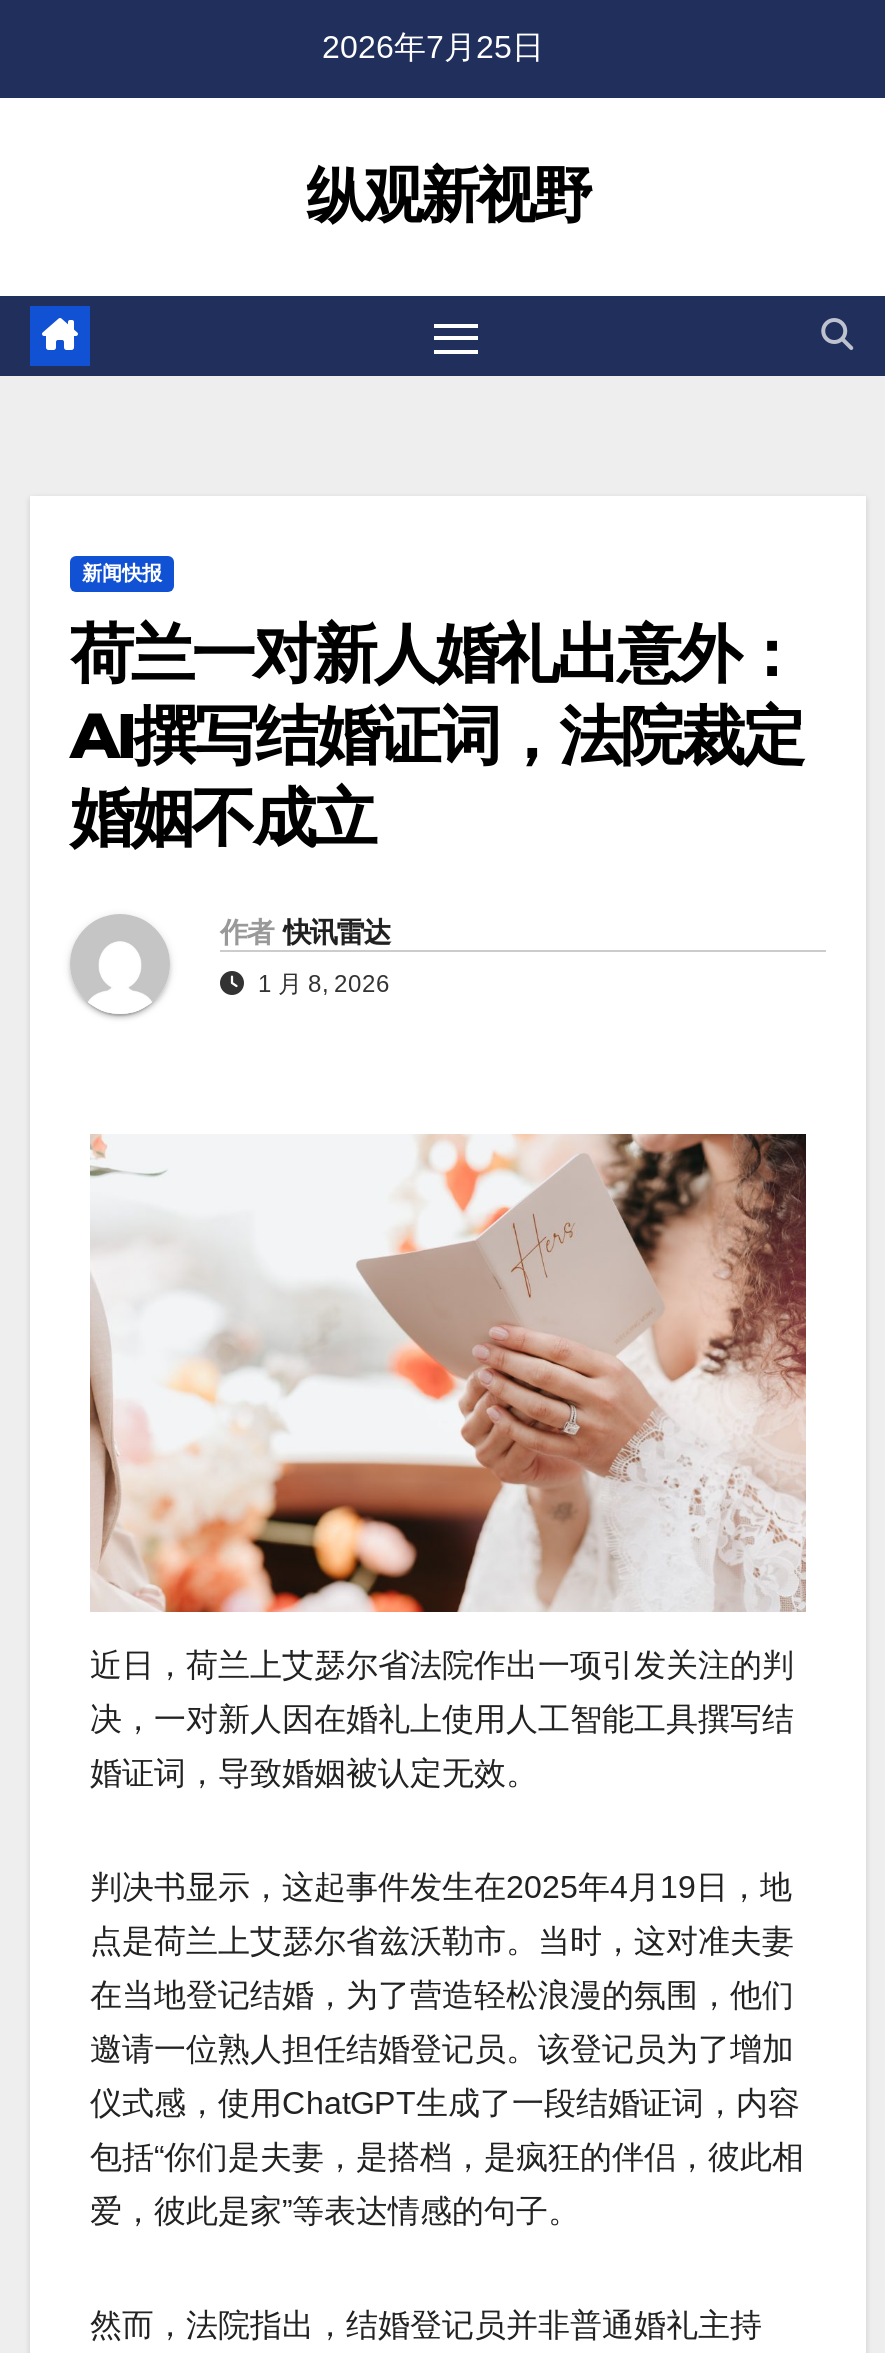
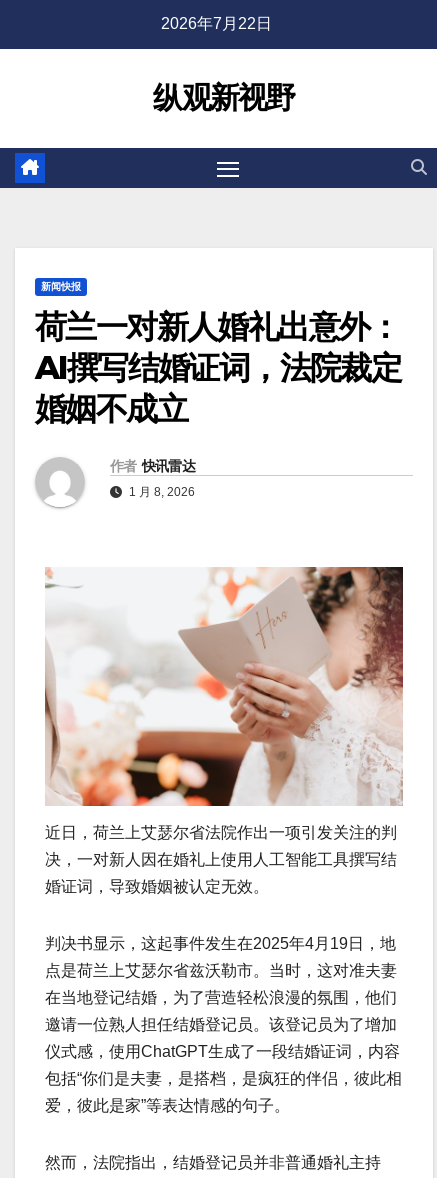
[322,30,544,64] 2026年7月25日 -> [161,15,272,32] 2026年7月22日

